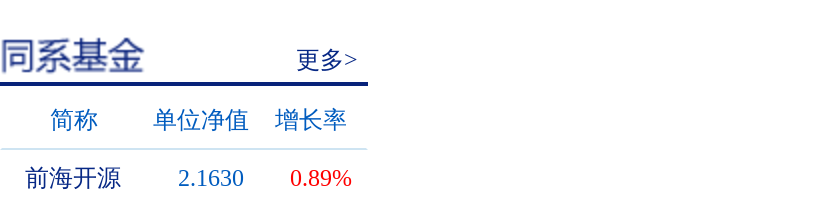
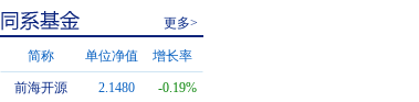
[178,164,244,192] 2.1630 -> [98,80,135,95] 2.1480
[290,164,352,192] 0.89% -> [158,80,197,95] -0.19%

